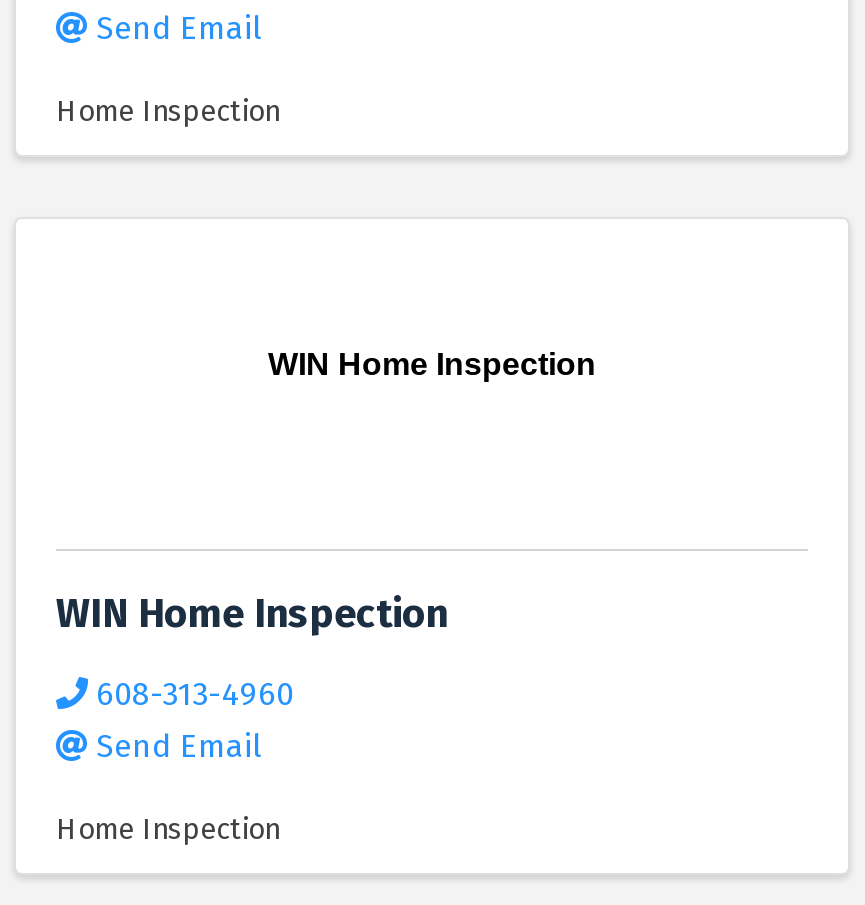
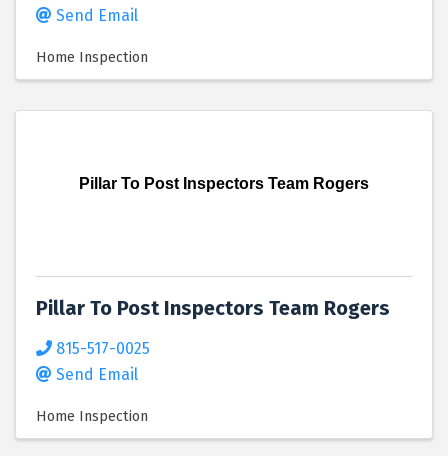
[268,347,596,381] WIN Home Inspection -> [79,174,369,191] Pillar To Post Inspectors Team Rogers
[56,589,448,637] WIN Home Inspection -> [36,295,390,319] Pillar To Post Inspectors Team Rogers
[96,675,294,713] 608-313-4960 -> [56,338,150,357] 815-517-0025

